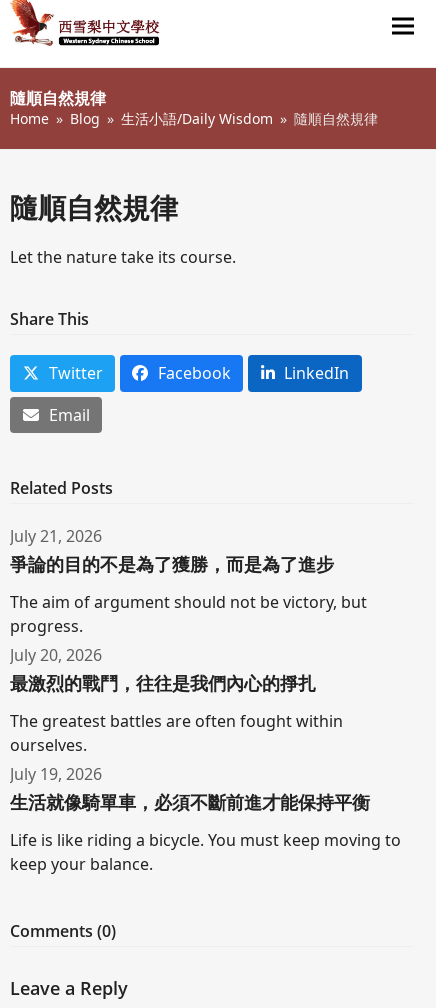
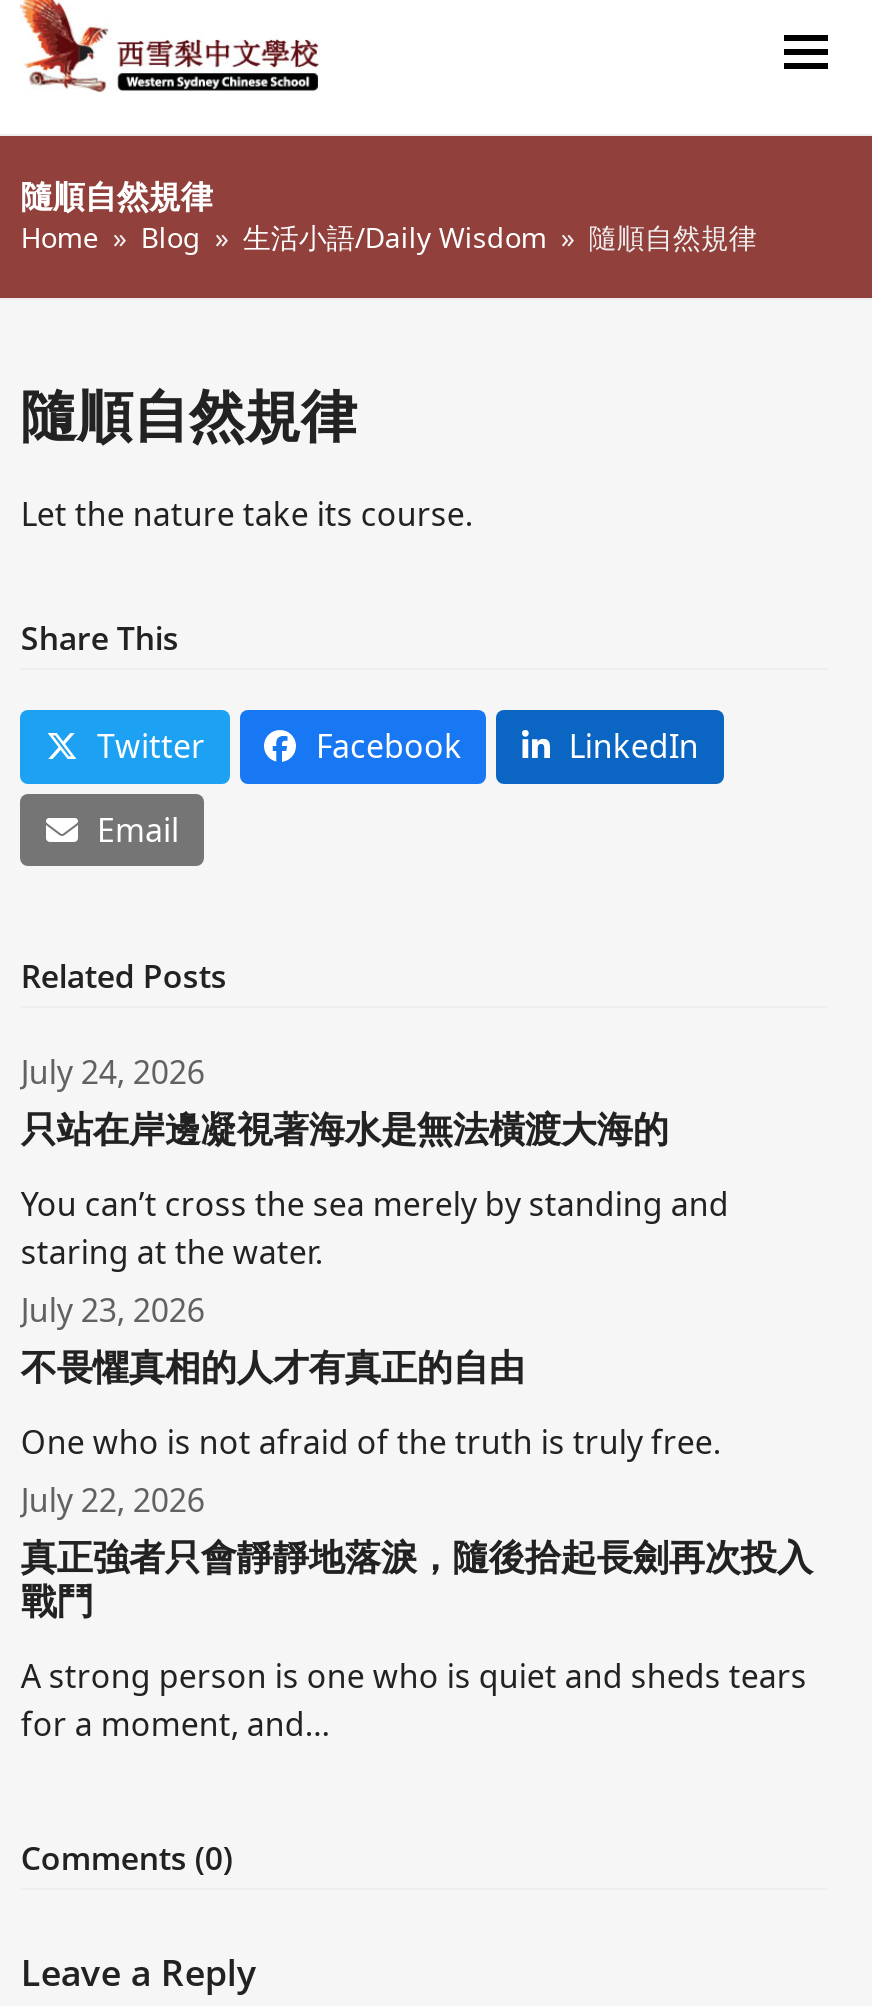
[10,525,334,576] July 21, 2026 | 爭論的目的不是為了獲勝，而是為了進步 -> [21,1050,669,1152] July 24, 2026 | 只站在岸邊凝視著海水是無法橫渡大海的
[10,591,367,695] The aim of argument should not be victory, but | progress. | July 20, 2026 | 最激烈的戰鬥，往往是我們內心的掙扎 -> [21,1182,729,1390] You can’t cross the sea merely by standing and | staring at the water. | July 23, 2026 | 不畏懼真相的人才有真正的自由
[10,710,370,814] The greatest battles are often fought within | ourselves. | July 19, 2026 | 生活就像騎單車，必須不斷前進才能保持平衡 -> [21,1420,813,1624] One who is not afraid of the truth is truly free. | July 22, 2026 | 真正強者只會靜靜地落淚，隨後拾起長劍再次投入 | 戰鬥
[10,829,401,875] Life is like riding a bicycle. You must keep moving to | keep your balance. -> [21,1654,807,1746] A strong person is one who is quiet and sheds tears | for a moment, and…

